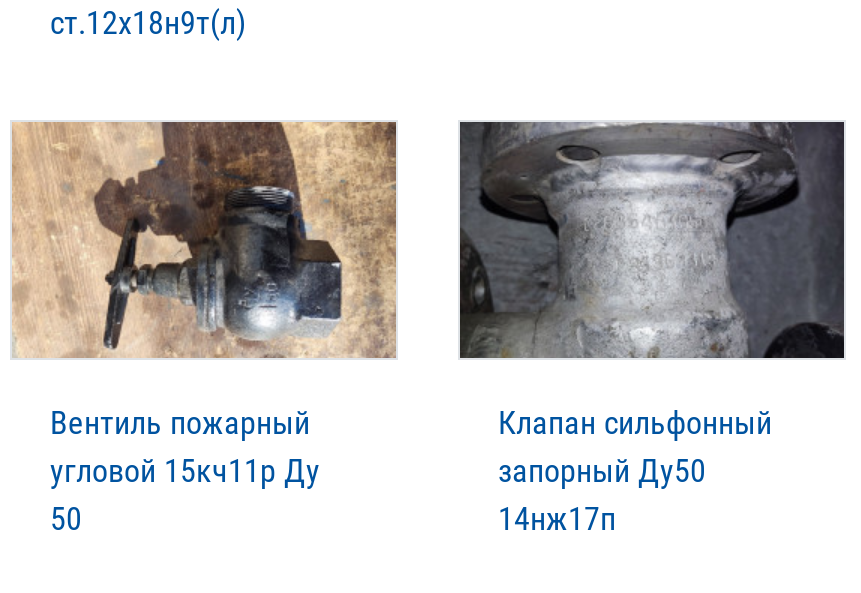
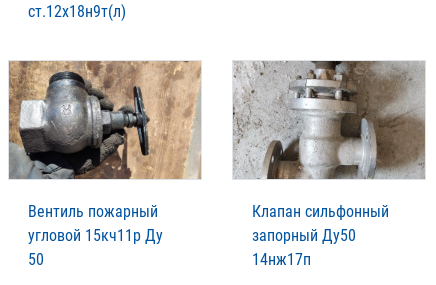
[12,122,398,360] [image] -> [9,61,201,180] [image]
[458,120,846,360] [image] -> [233,61,426,179] [image]

